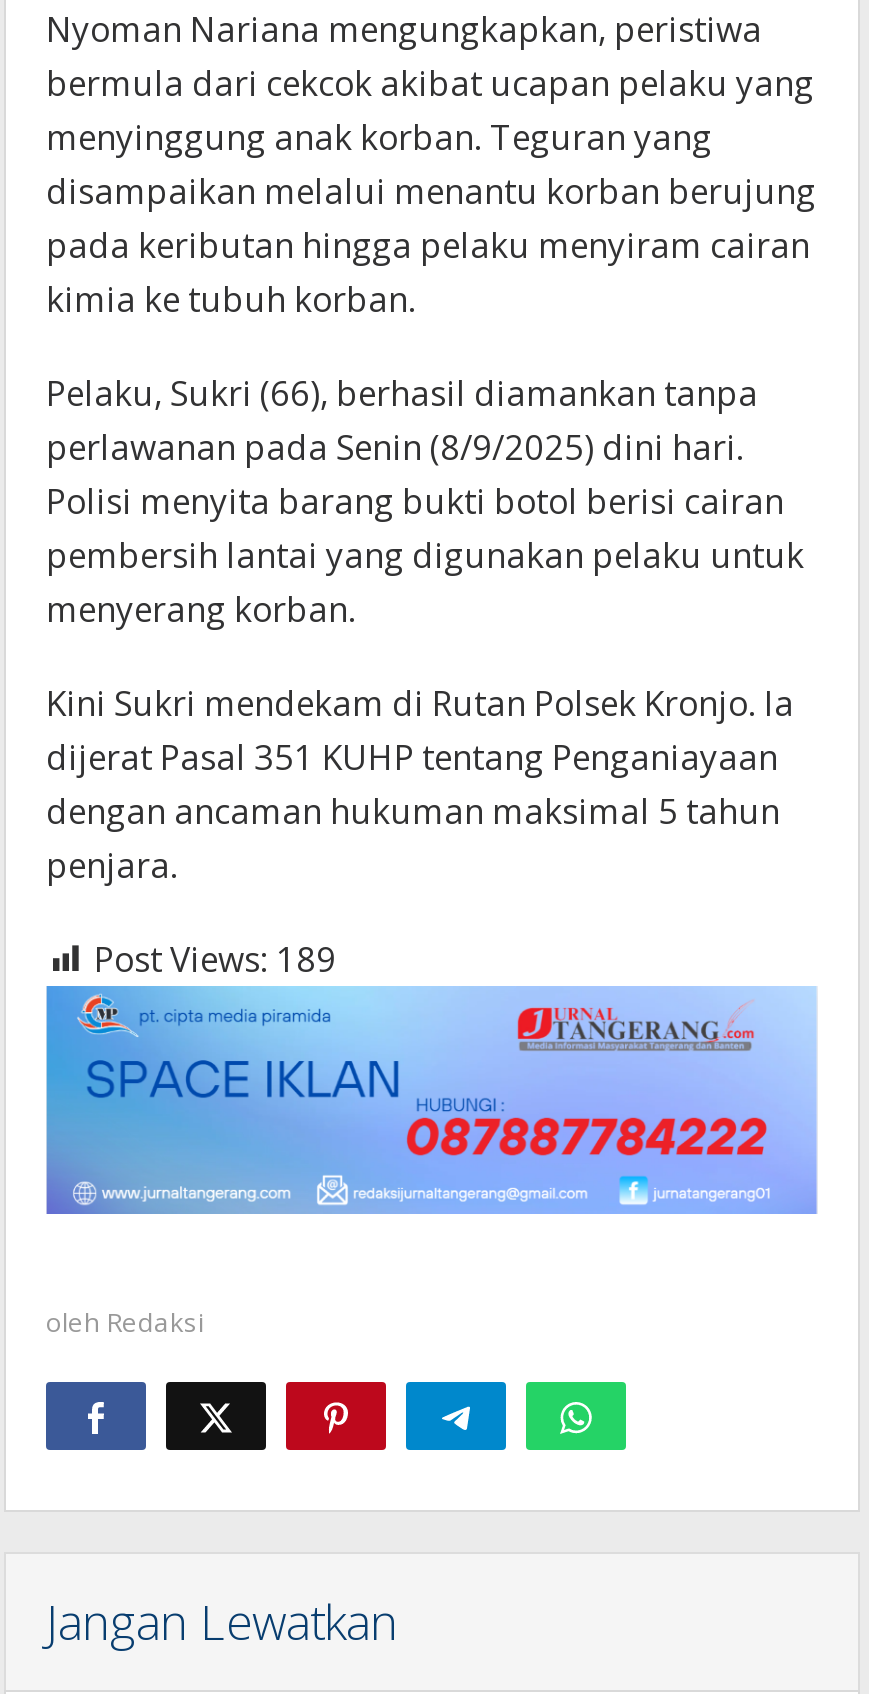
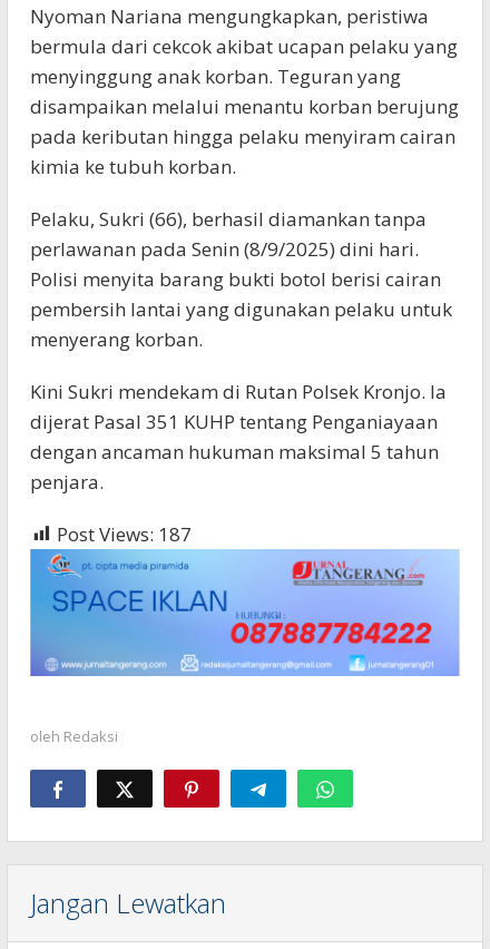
[94,936,336,982] Post Views: 189 -> [57,521,192,547] Post Views: 187

